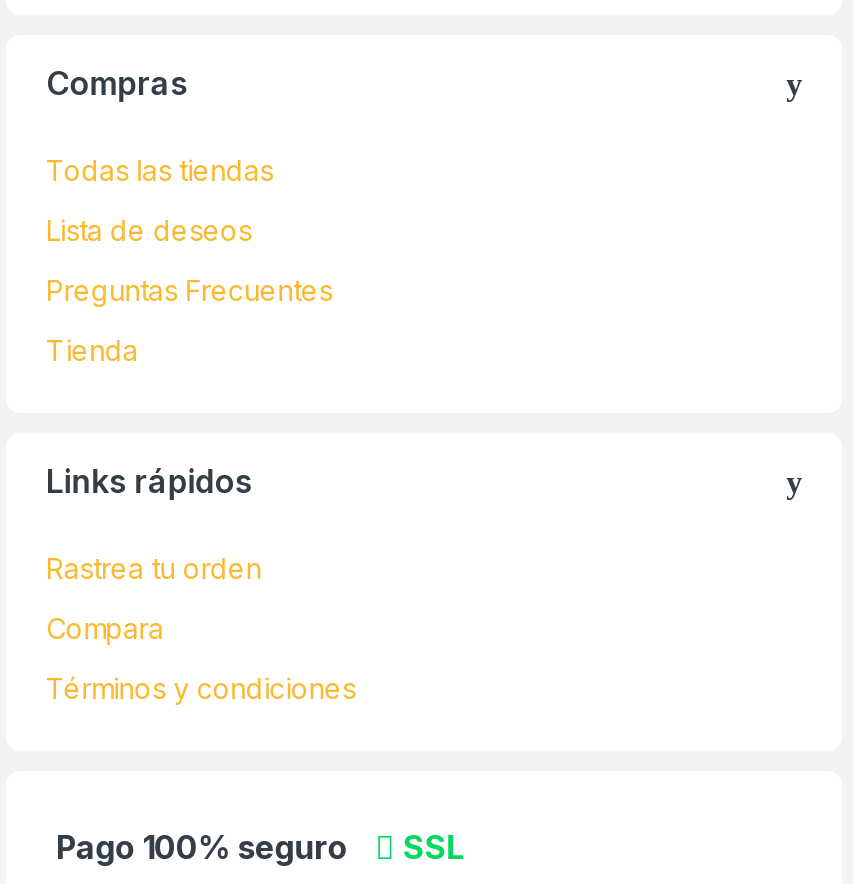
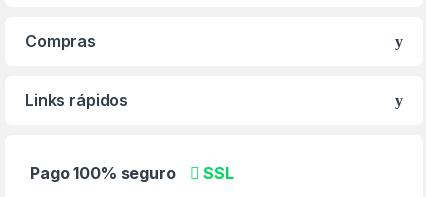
[46,152,332,366] Todas las tiendas | Lista de deseos | Preguntas Frecuentes | Tienda -> none
[46,550,356,704] Rastrea tu orden | Compara | Términos y condiciones -> none

